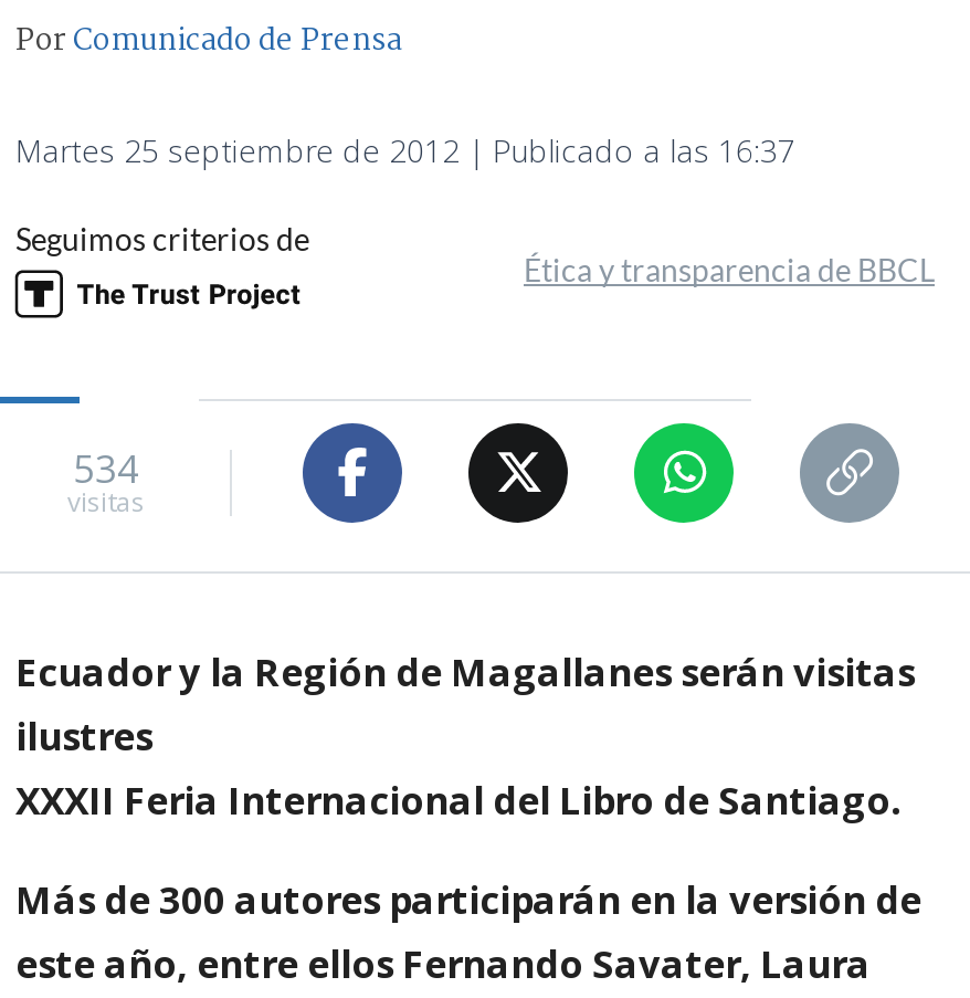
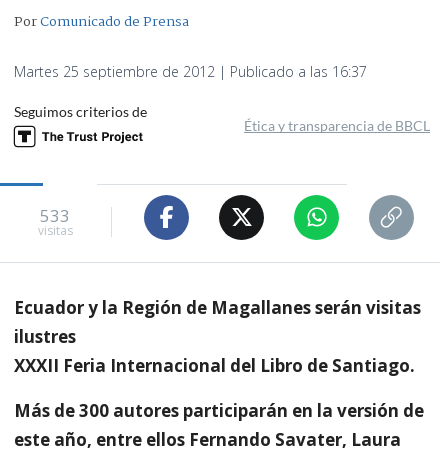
[73,444,139,495] 534 -> [40,204,70,227] 533

